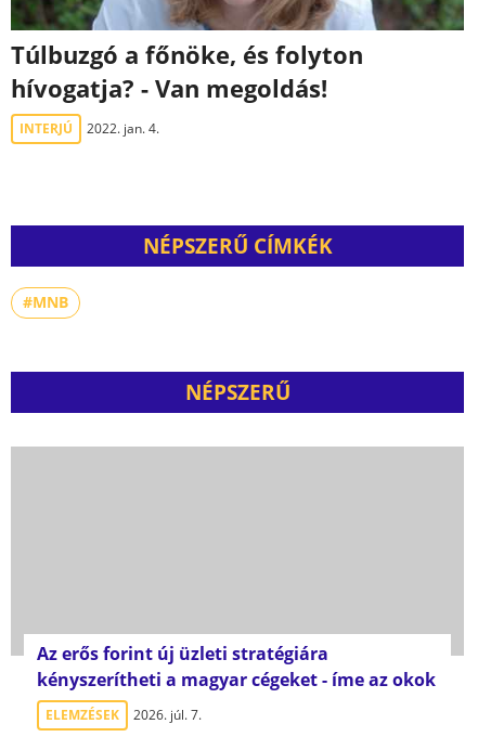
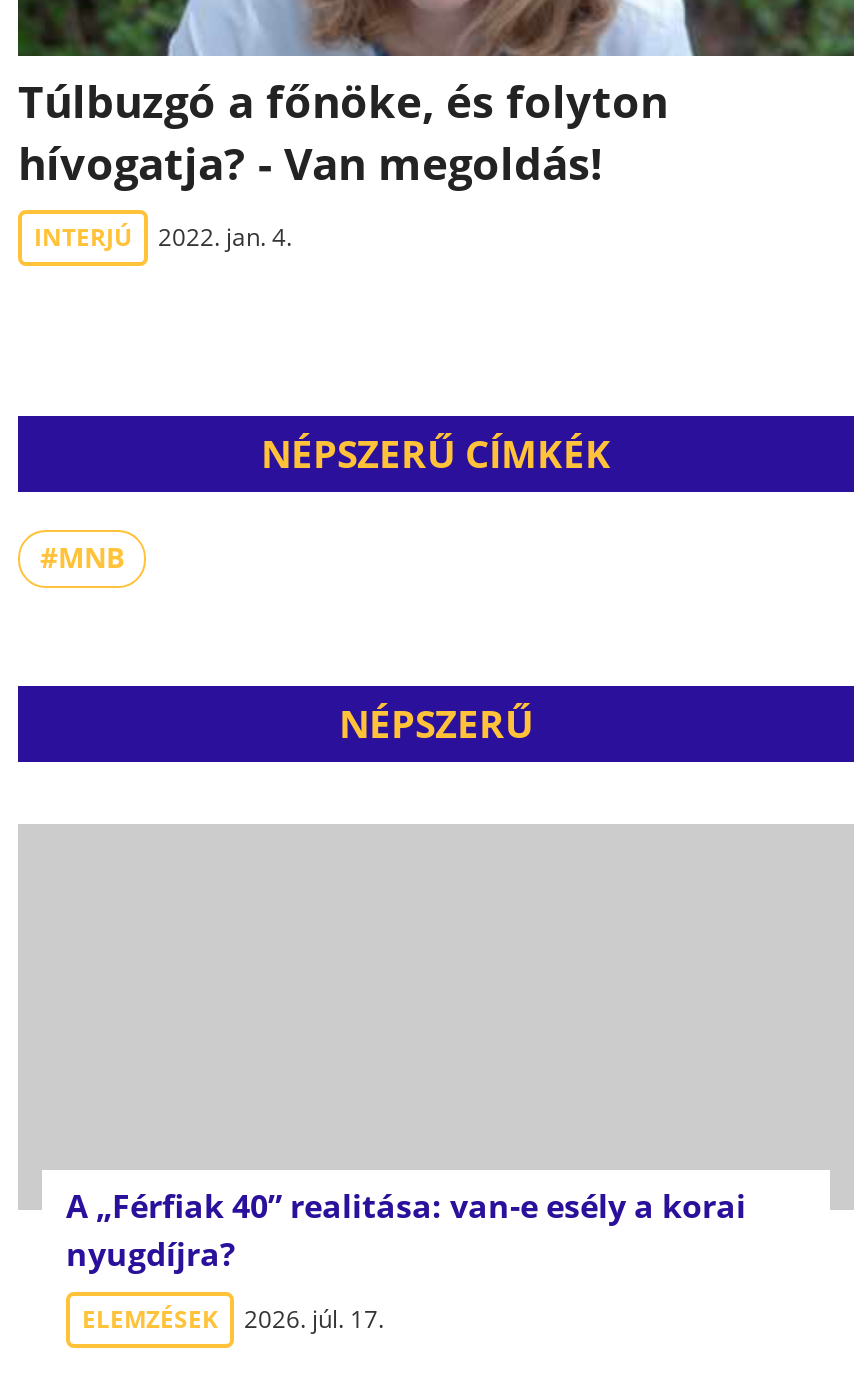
[37,642,436,691] Az erős forint új üzleti stratégiára | kényszerítheti a magyar cégeket - íme az okok -> [66,1184,746,1276] A „Férfiak 40” realitása: van-e esély a korai | nyugdíjra?
[46,706,202,724] ELEMZÉSEK 2026. júl. 7. -> [82,1302,384,1336] ELEMZÉSEK 2026. júl. 17.

